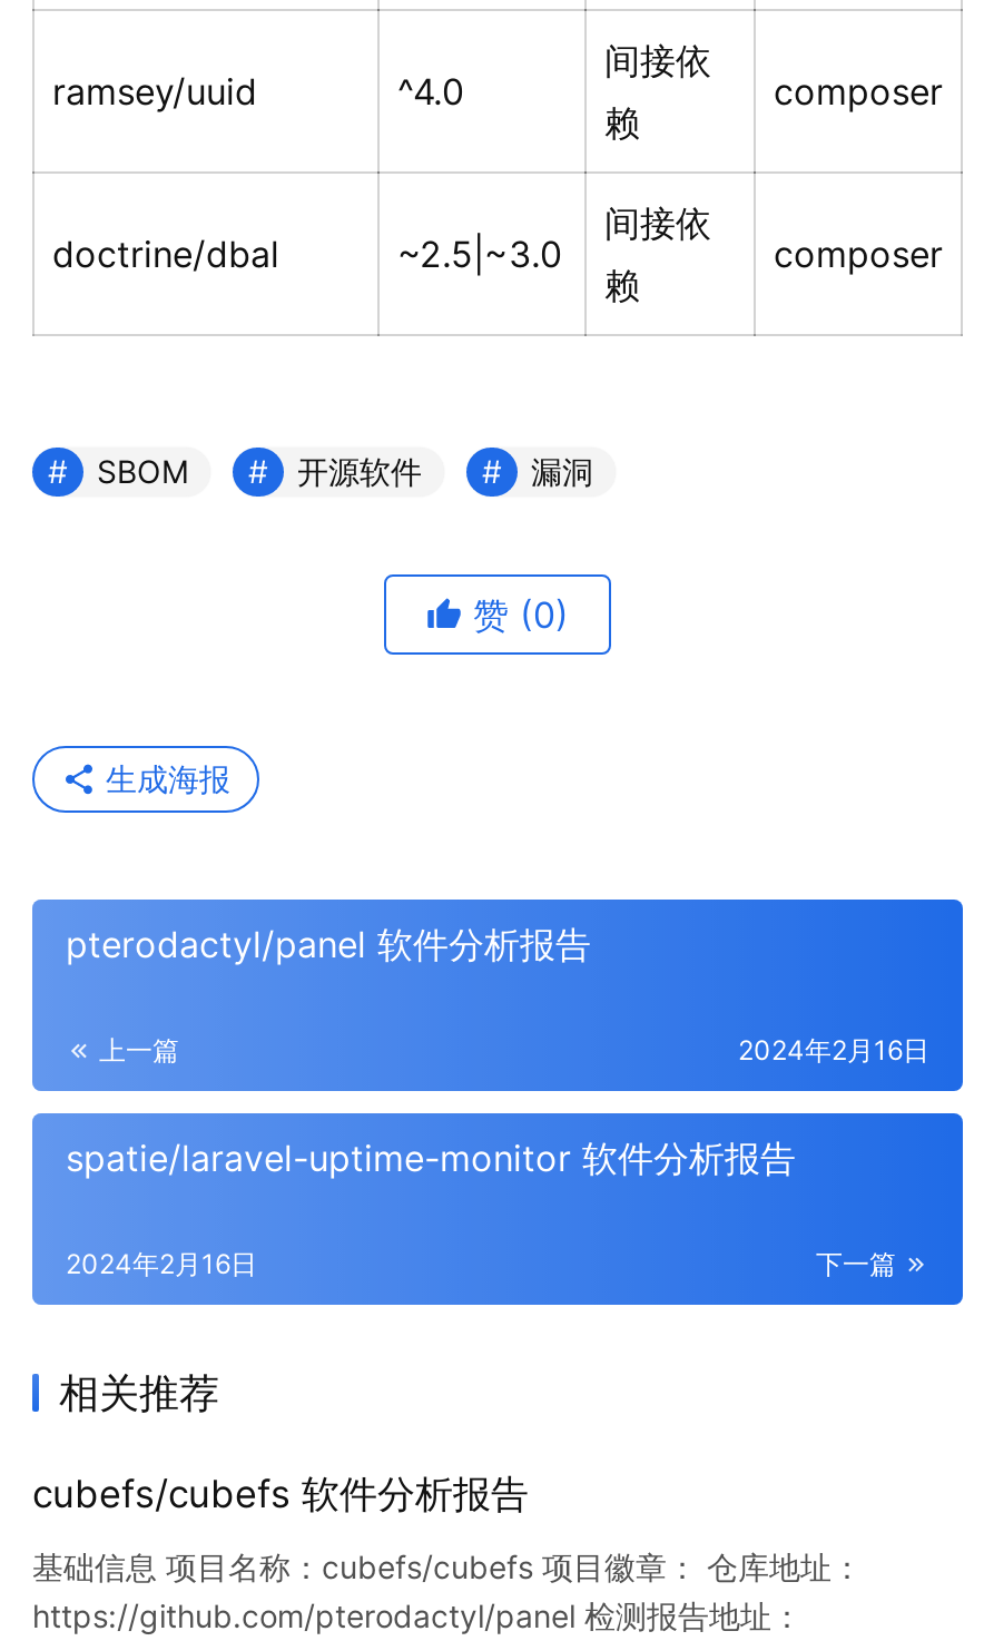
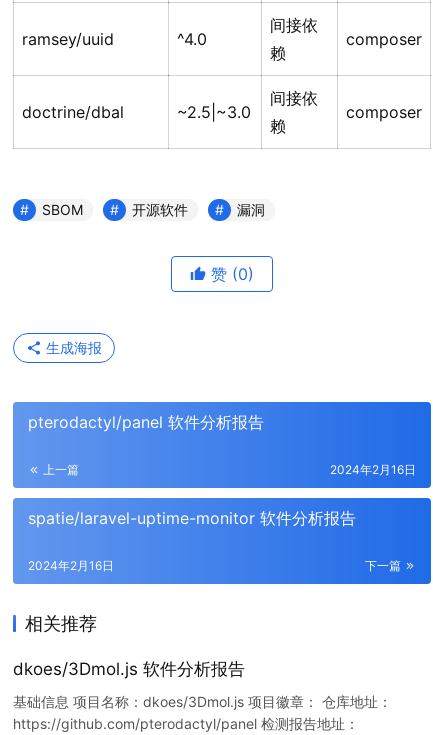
[32,1472,529,1516] cubefs/cubefs 软件分析报告 -> [13,659,245,679] dkoes/3Dmol.js 软件分析报告
[32,1547,863,1585] 基础信息 项目名称：cubefs/cubefs 项目徽章： 仓库地址： -> [13,693,392,710] 基础信息 项目名称：dkoes/3Dmol.js 项目徽章： 仓库地址：

